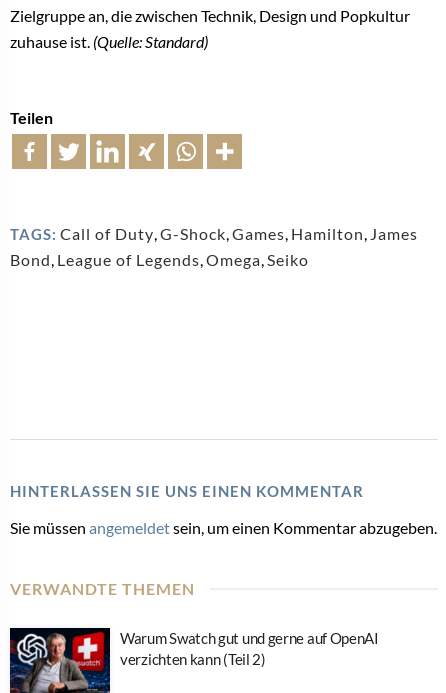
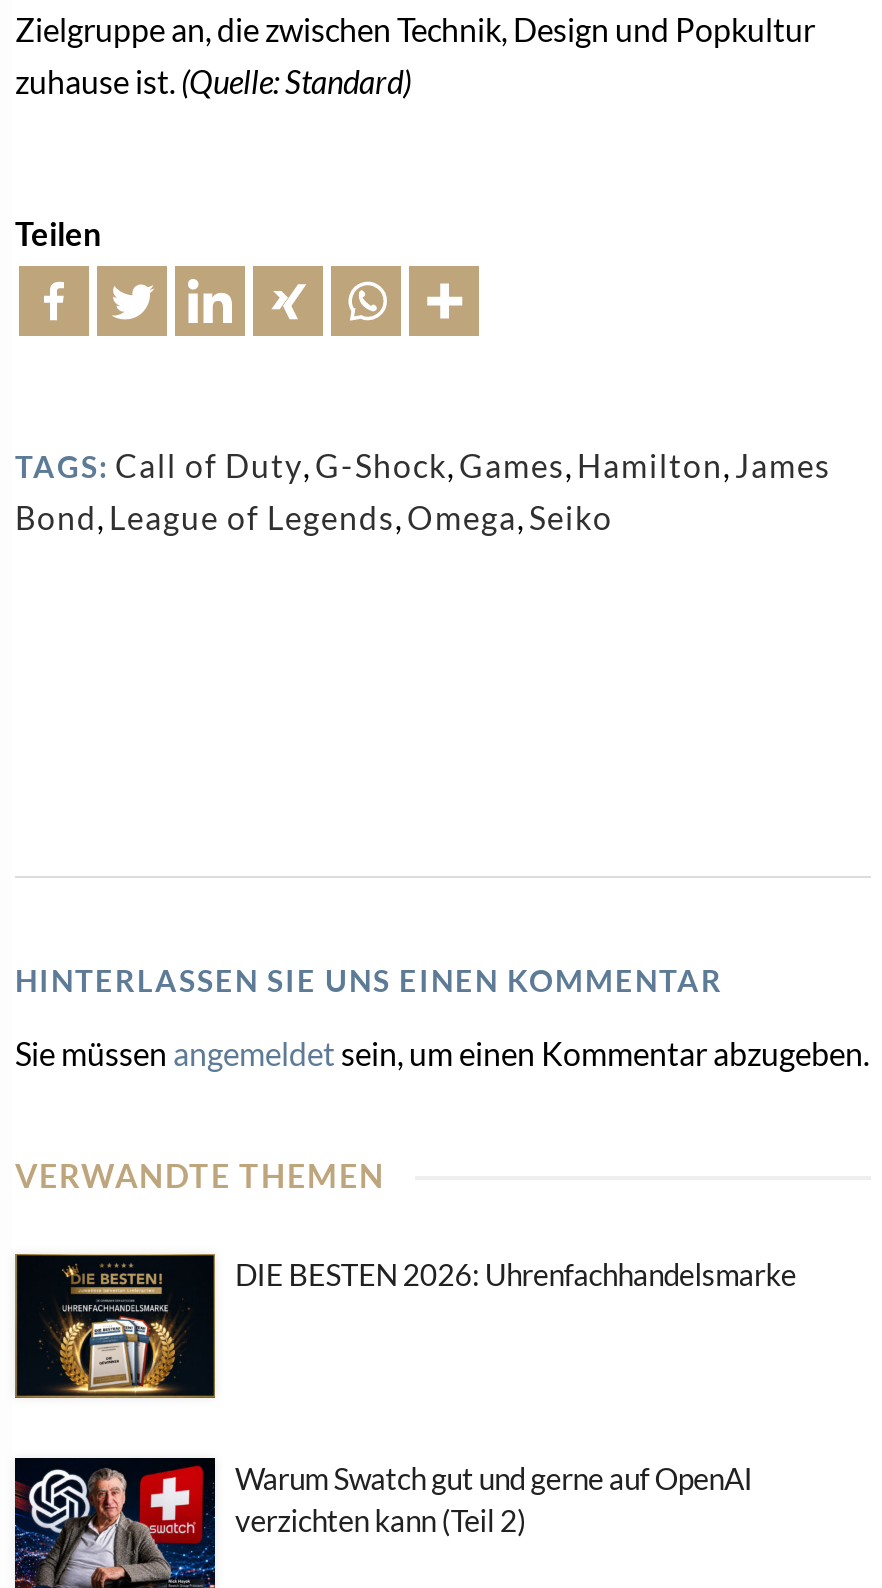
none -> [13,1251,796,1399] [image] | DIE BESTEN 2026: Uhrenfachhandelsmarke

